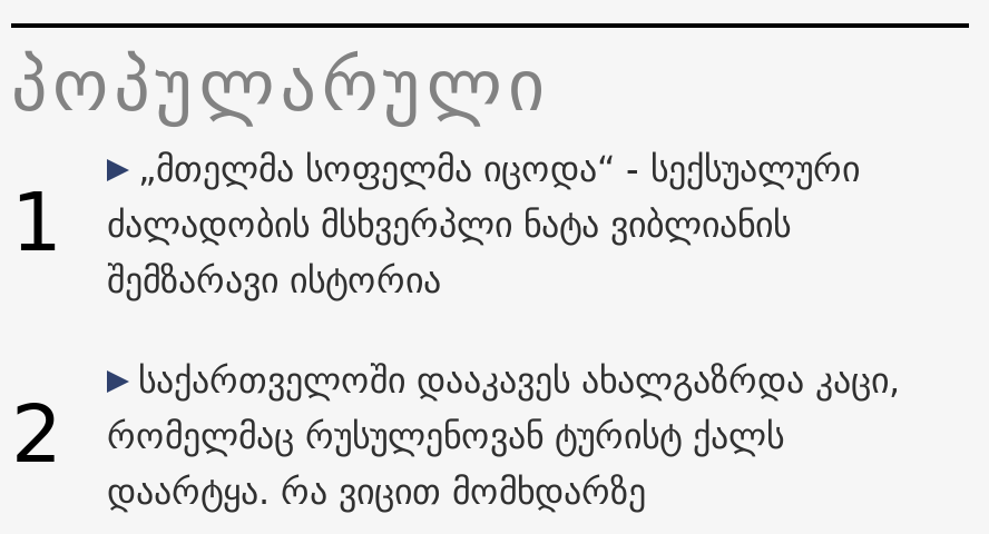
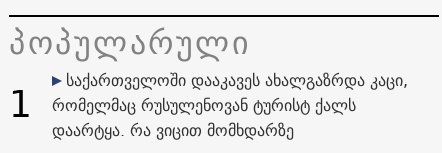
[11,136,860,500] „მთელმა სოფელმა იცოდა“ - სექსუალური | ძალადობის მსხვერპლი ნატა ვიბლიანის | შემზარავი ისტორია | 2 -> none

